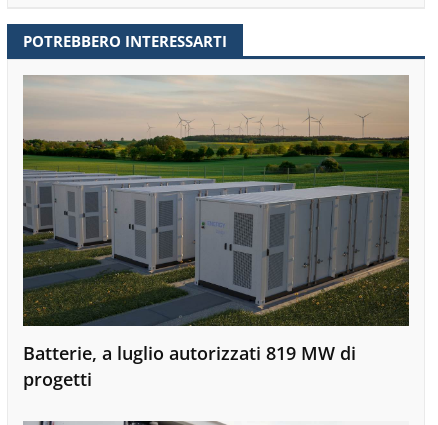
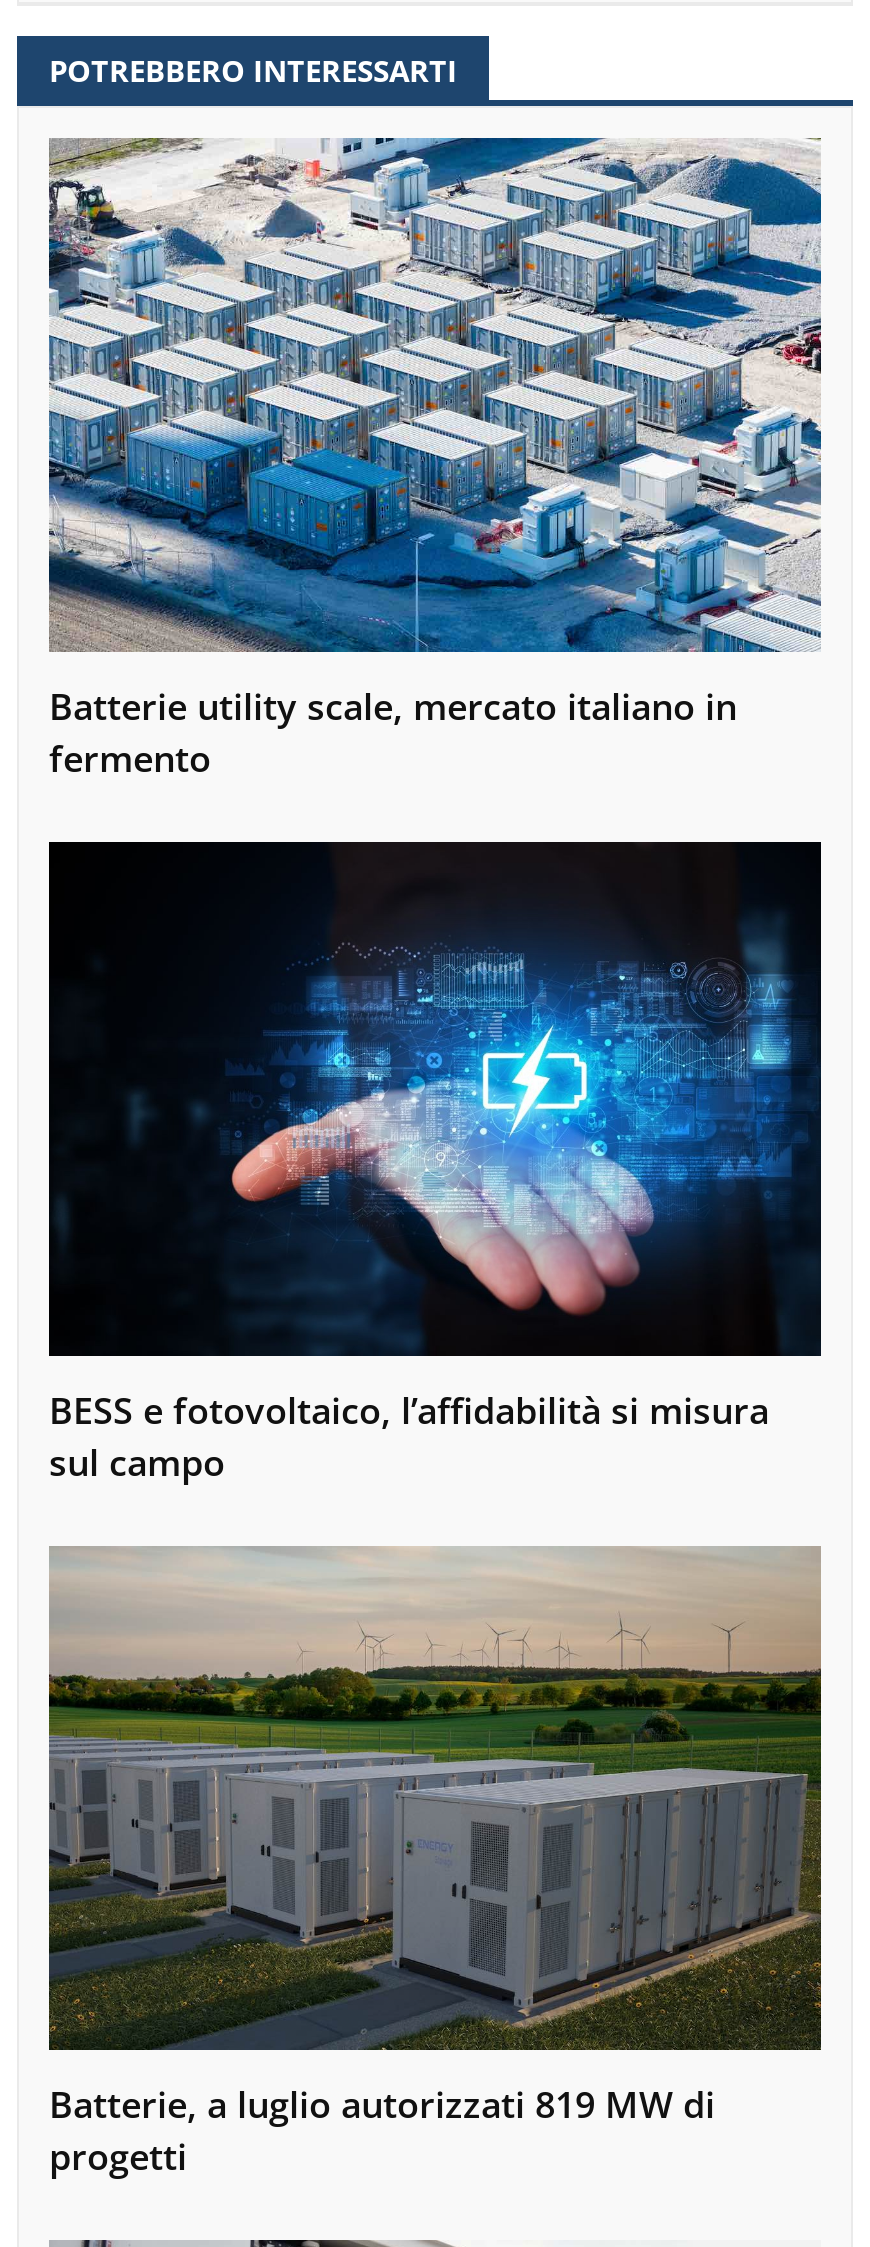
none -> [47,136,823,782] [image] | Batterie utility scale, mercato italiano in | fermento
none -> [49,840,823,1487] [image] | BESS e fotovoltaico, l’affidabilità si misura | sul campo

